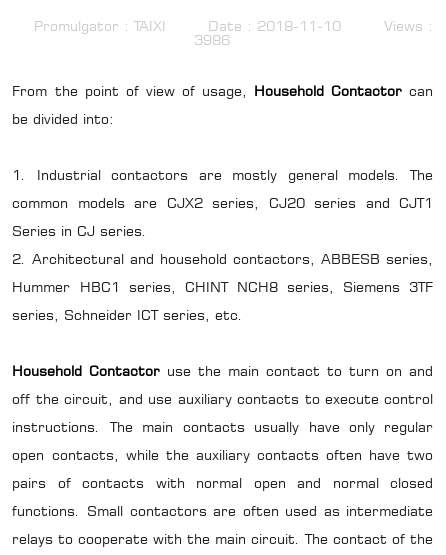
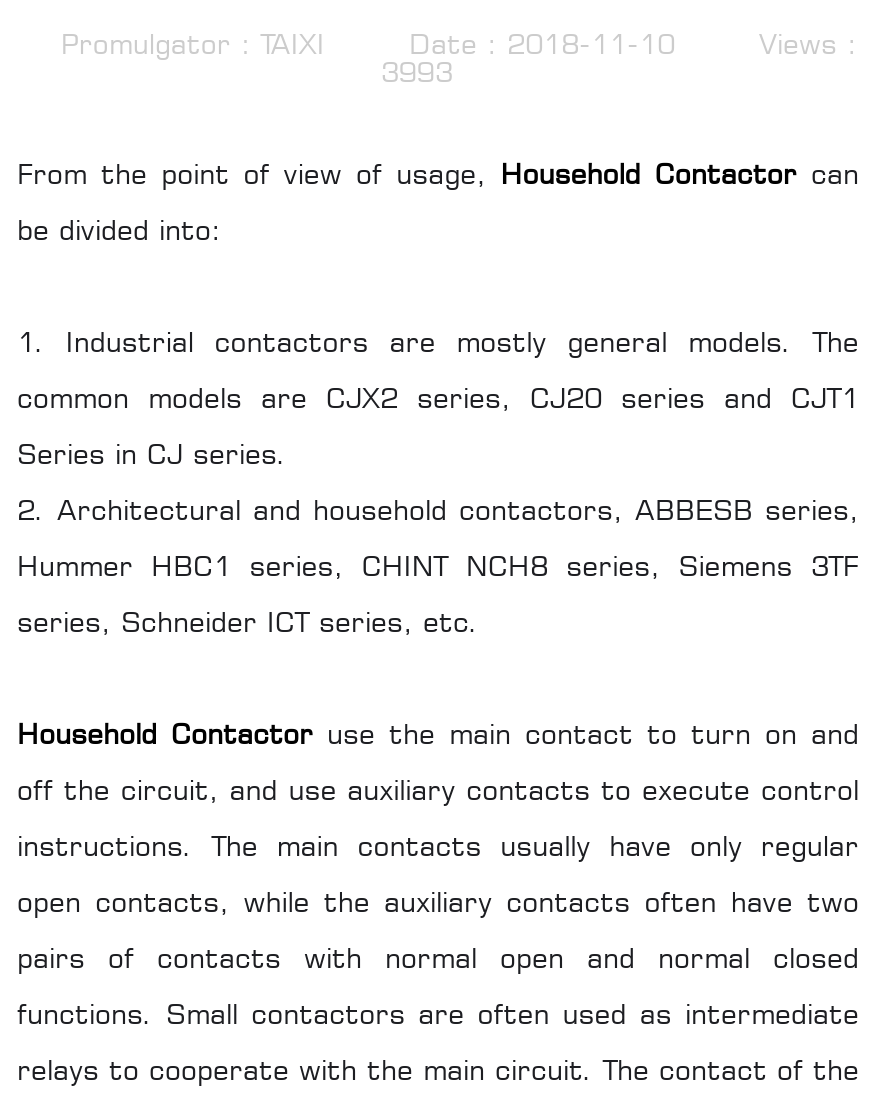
[194,31,230,48] 3986 -> [381,54,453,88] 3993

